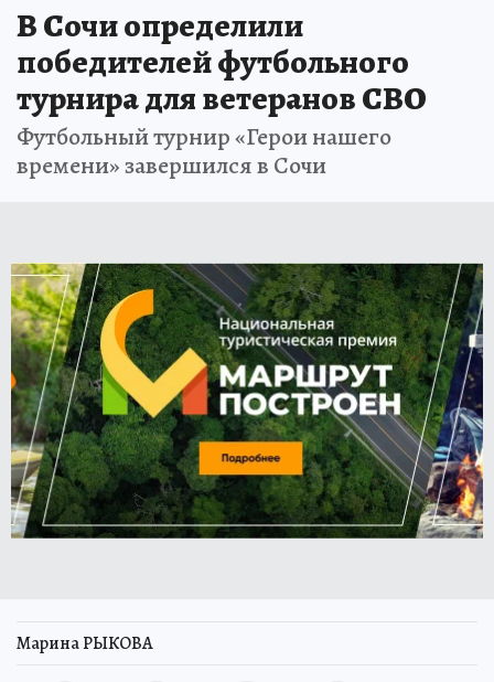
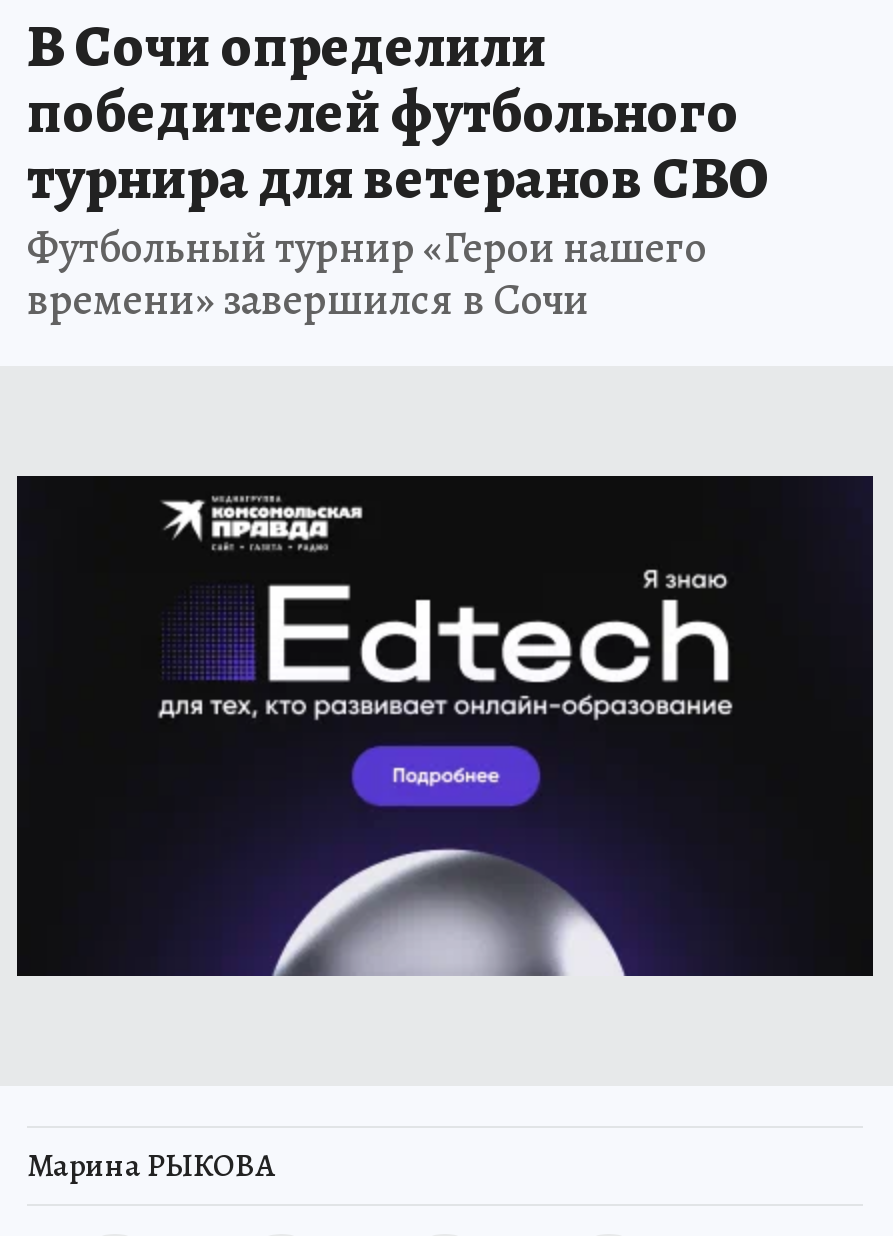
[10,263,484,540] [image] -> [15,474,875,976] [image]

